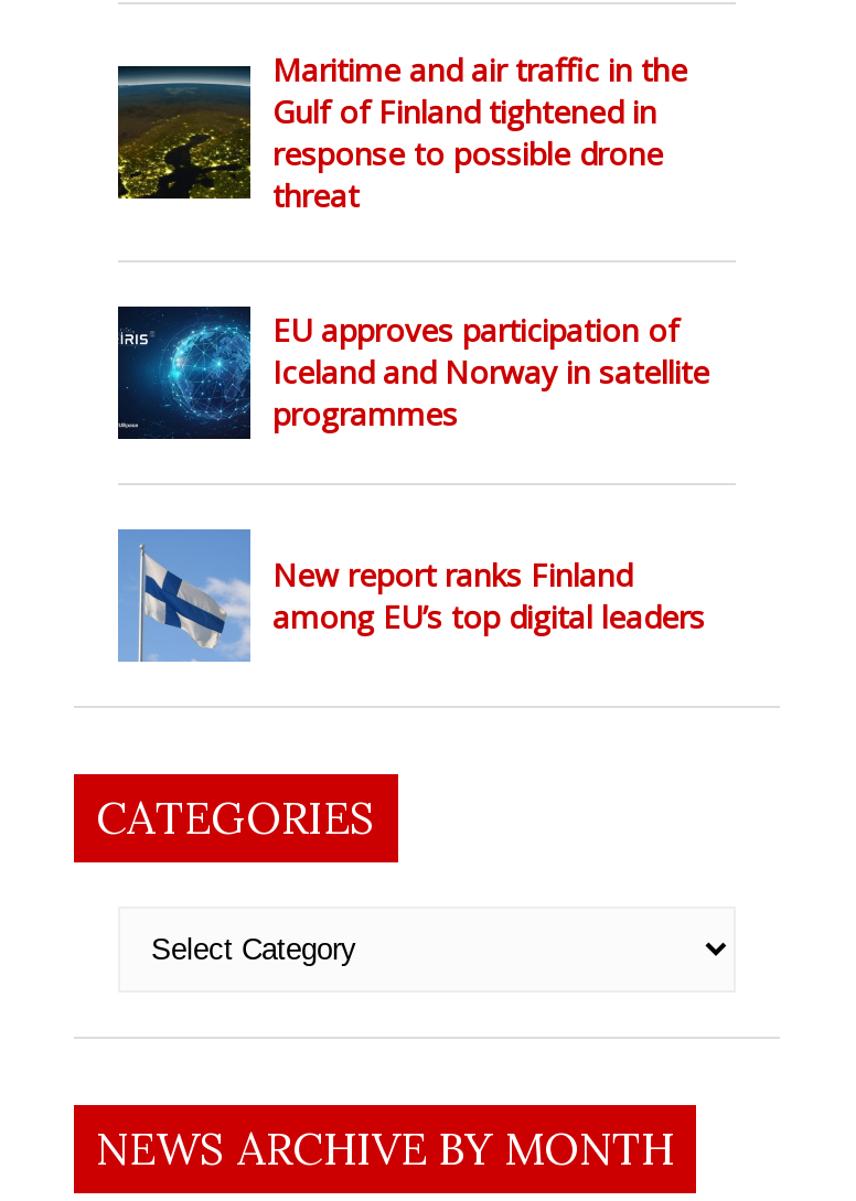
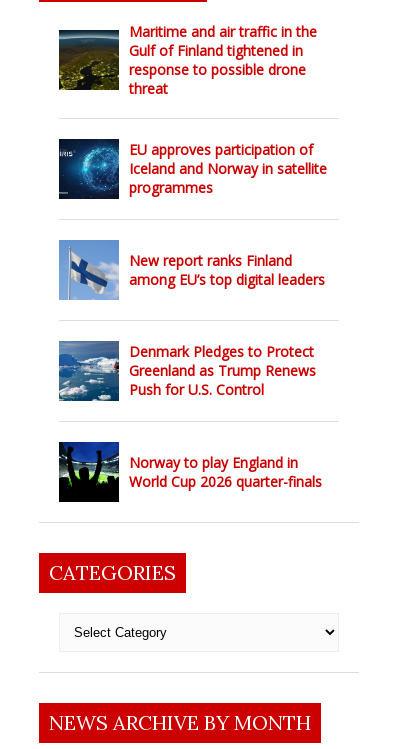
none -> [58,340,316,402] [image] | Denmark Pledges to Protect | Greenland as Trump Renews | Push for U.S. Control
none -> [58,441,322,503] [image] | Norway to play England in | World Cup 2026 quarter-finals

